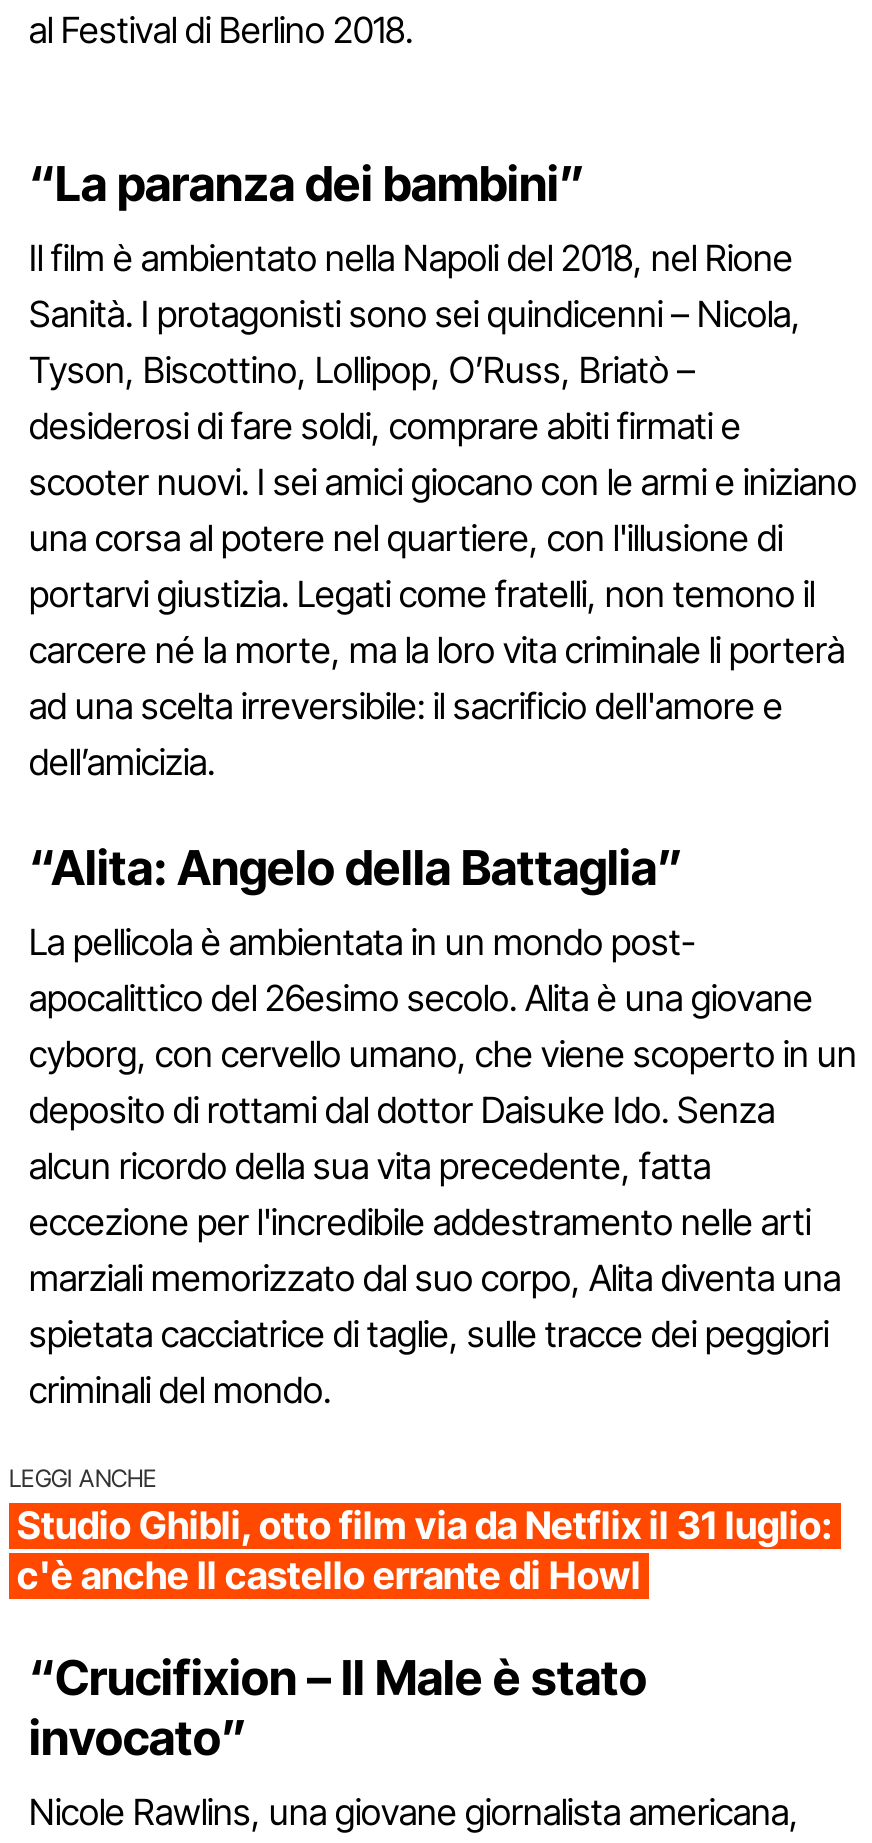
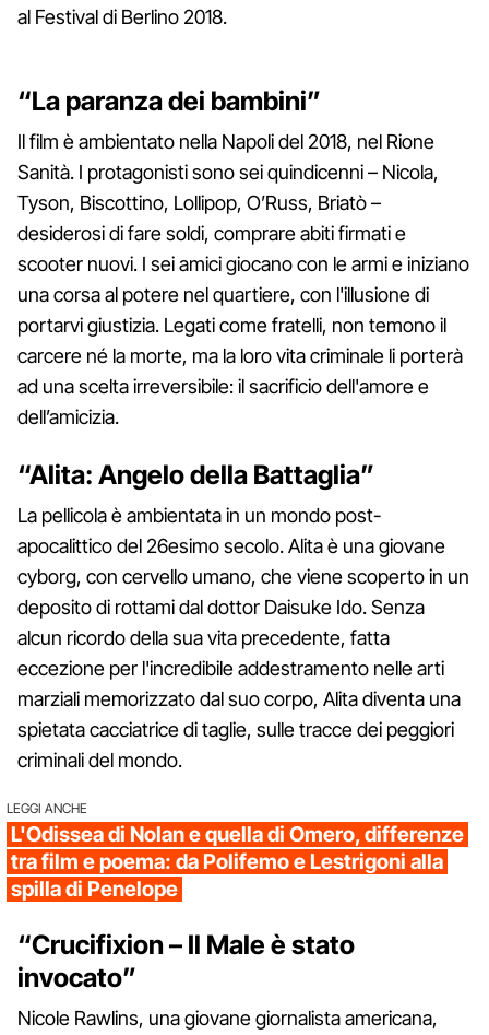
[17,1503,833,1599] Studio Ghibli, otto film via da Netflix il 31 luglio: | c'è anche Il castello errante di Howl -> [11,822,464,902] L'Odissea di Nolan e quella di Omero, differenze | tra film e poema: da Polifemo e Lestrigoni alla | spilla di Penelope

